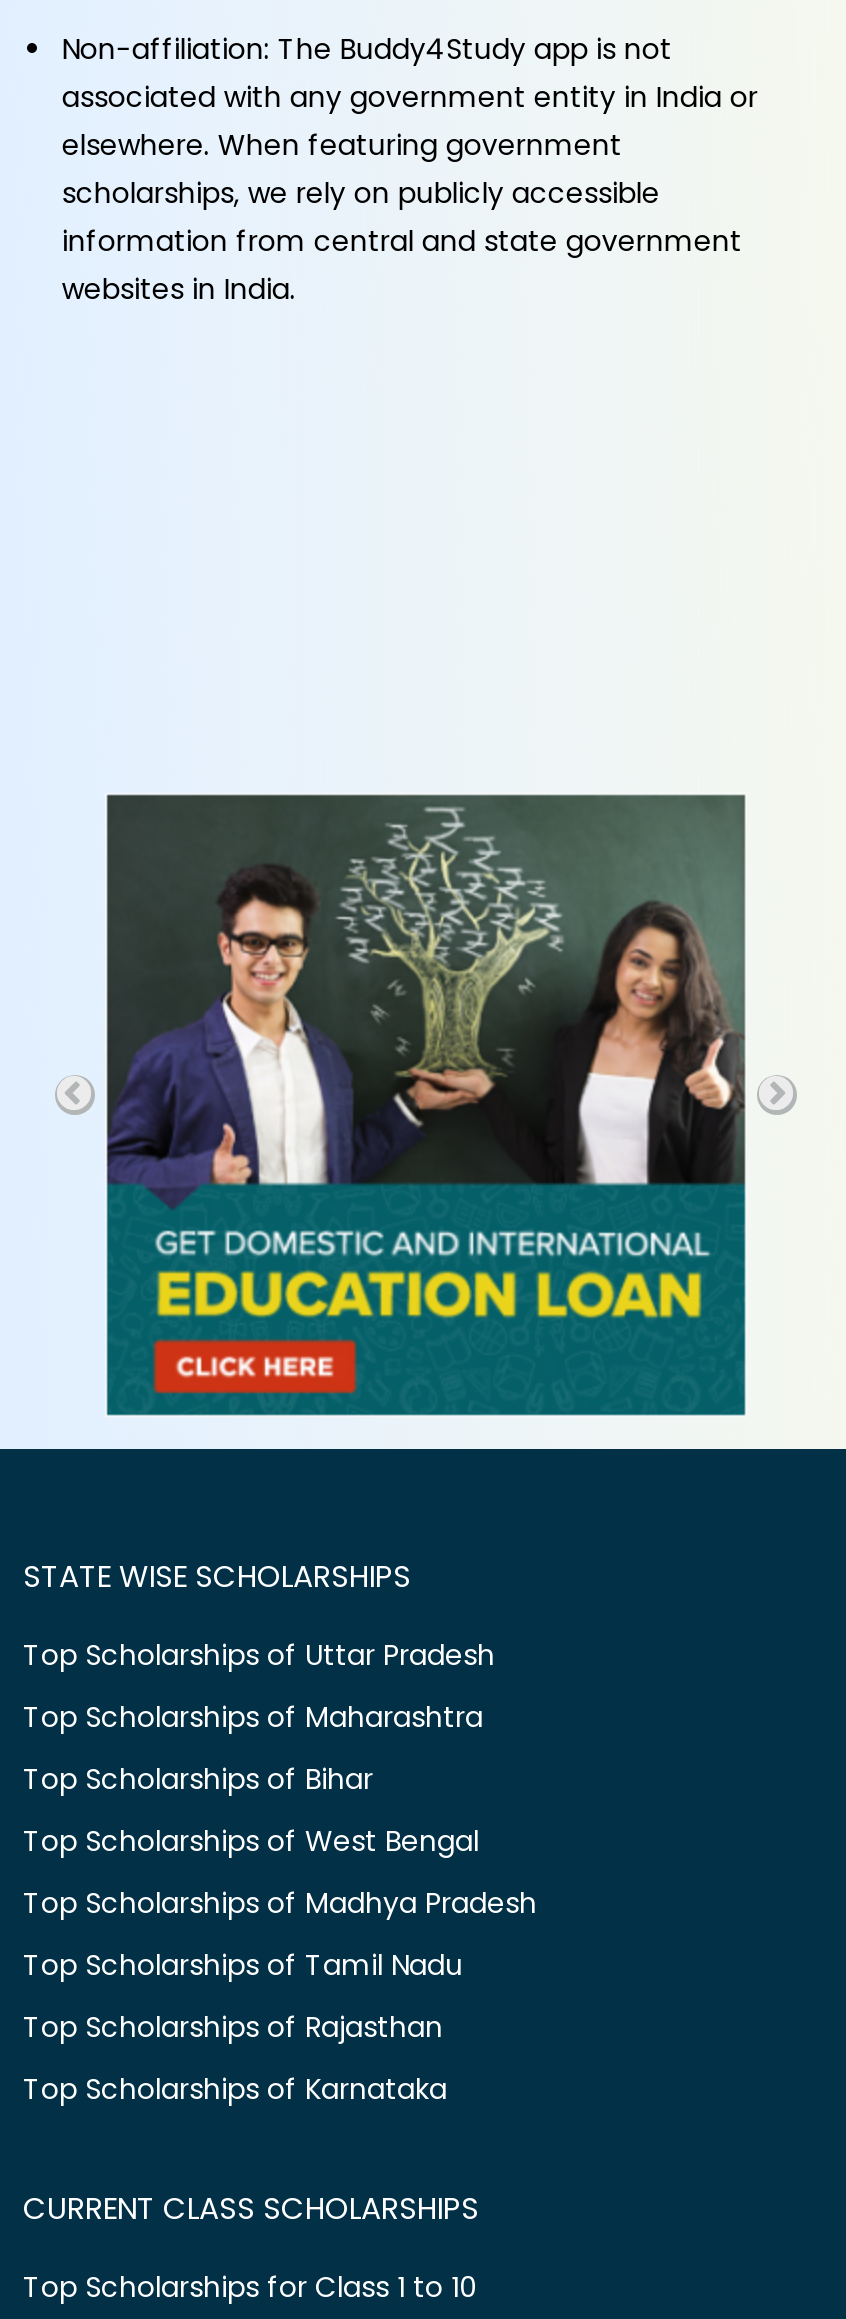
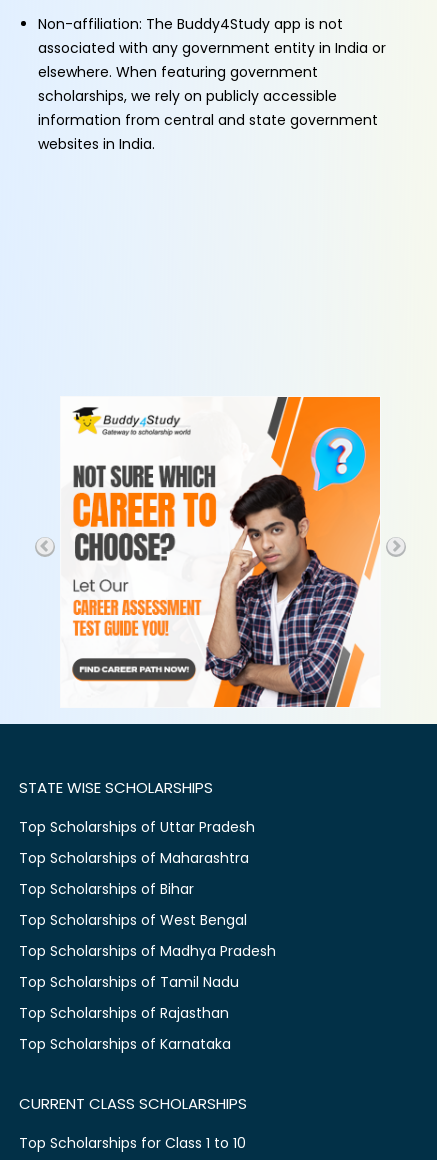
[105,793,747,1417] [image] -> [61,396,381,708] [image]

